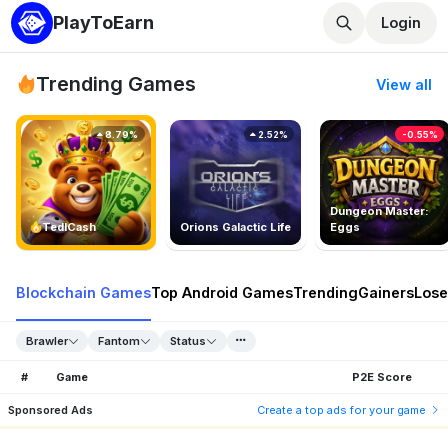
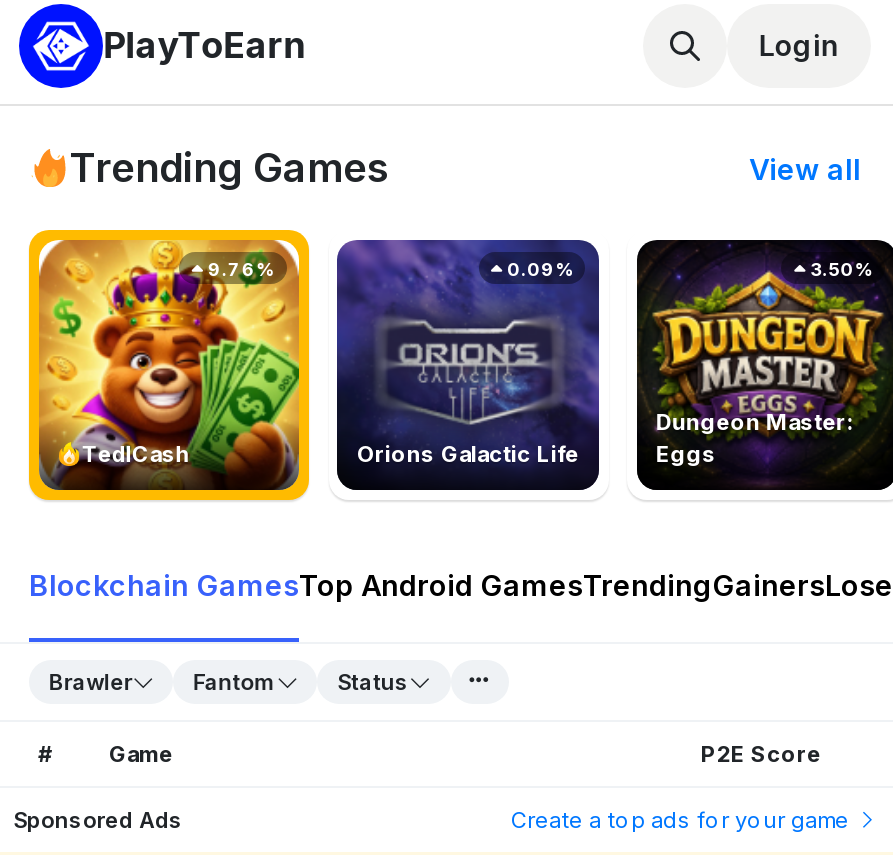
[103,129,138,140] 8.79% -> [204,258,274,280] 9.76%
[256,129,288,140] 2.52% -> [503,258,573,280] 0.09%
[402,129,438,140] -0.55% -> [806,258,872,280] 3.50%

